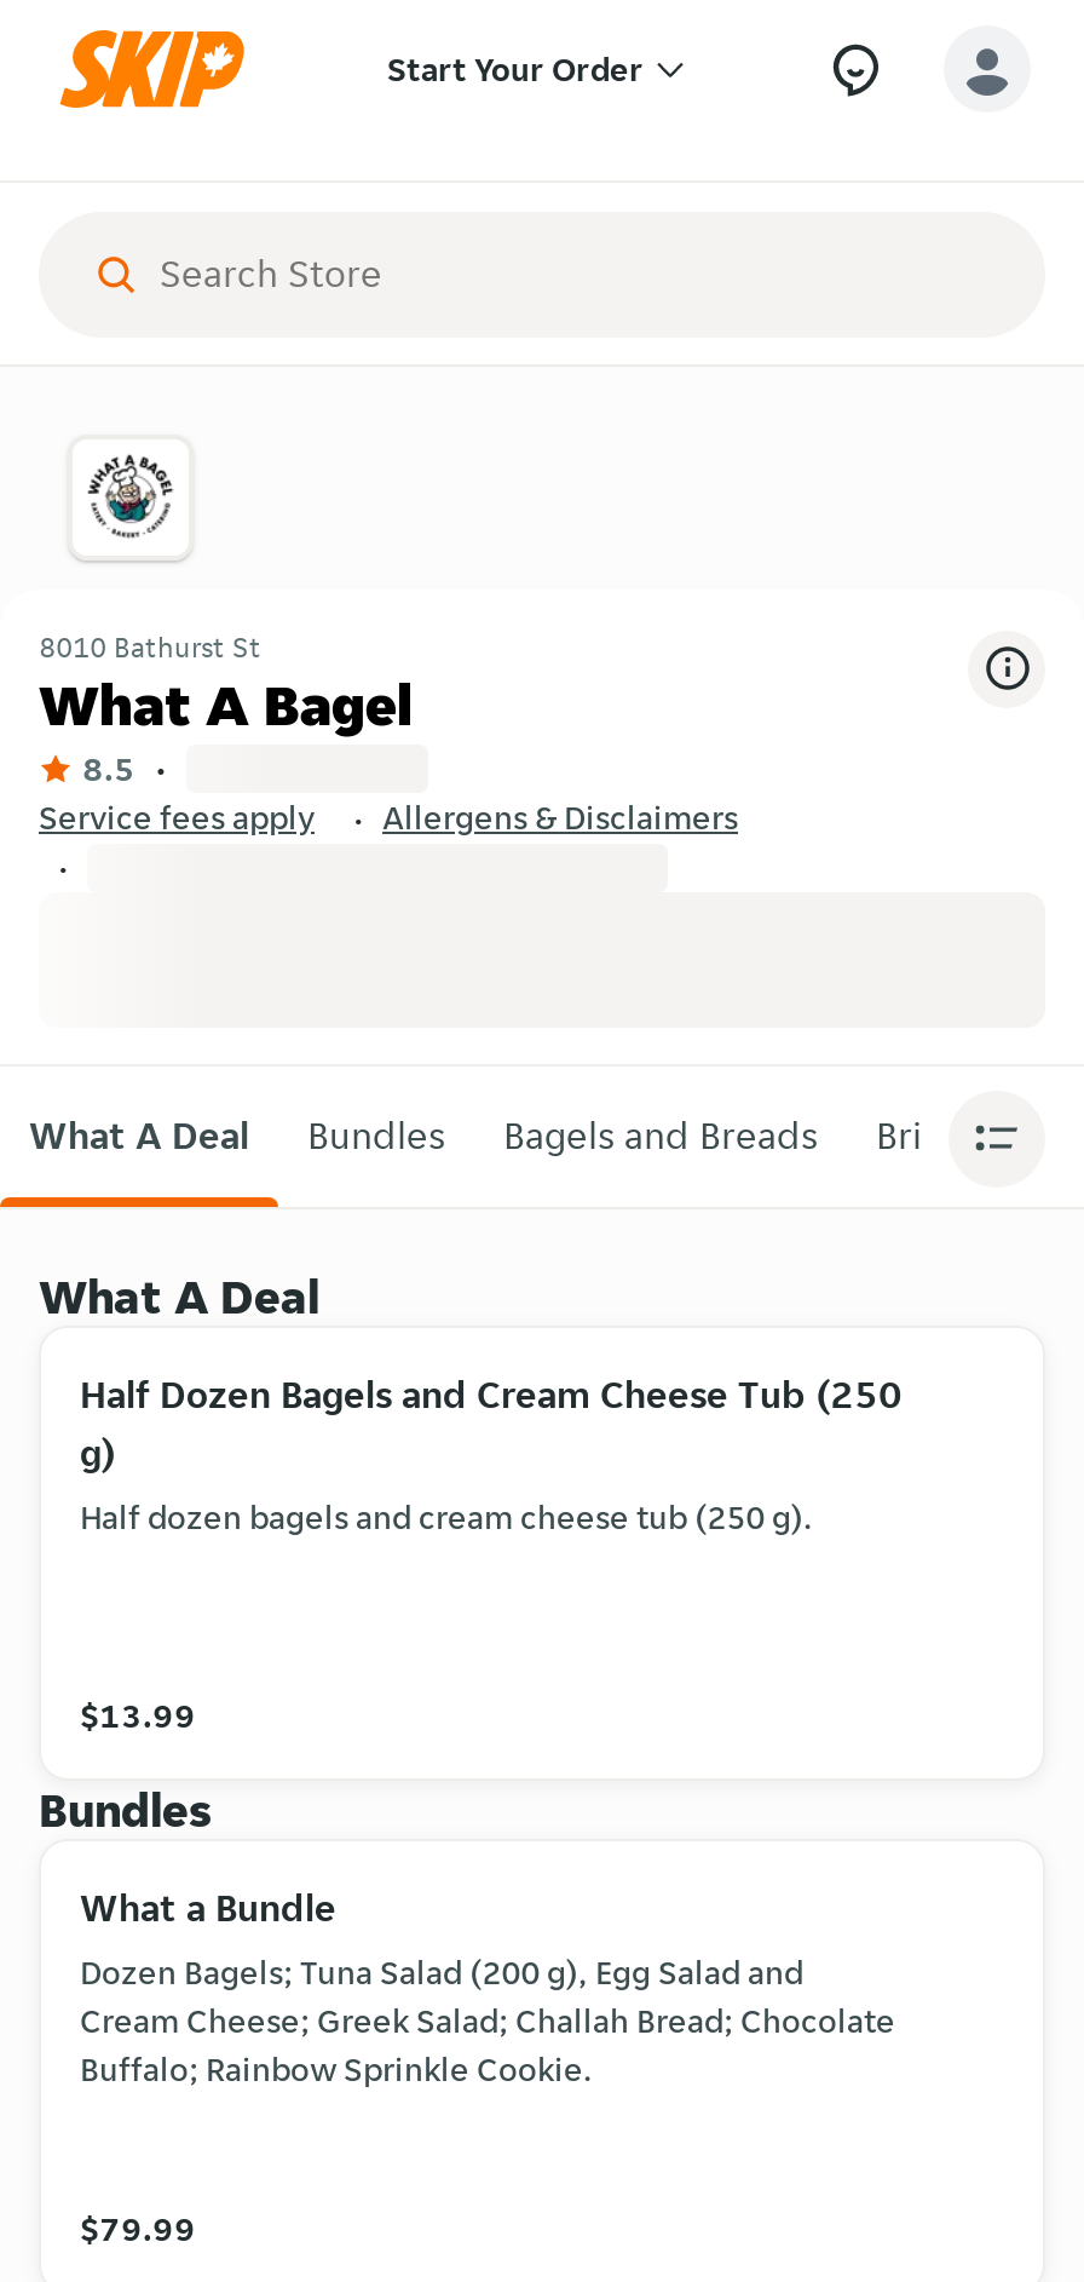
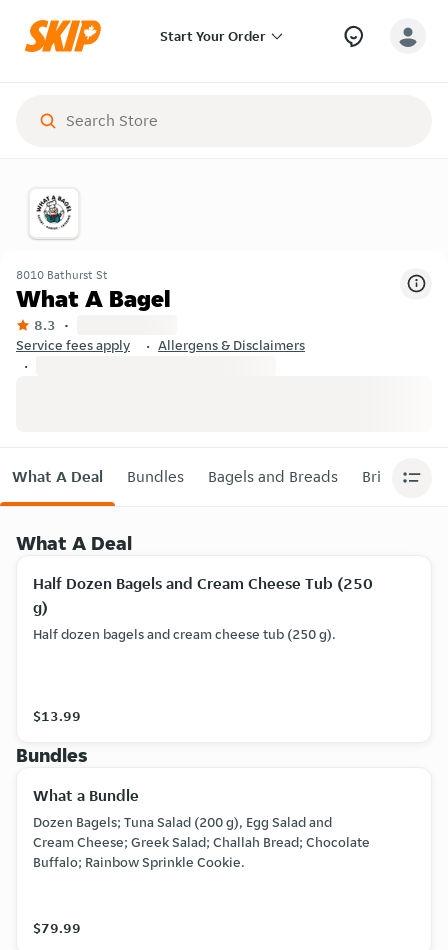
[82,747,135,791] 8.5 -> [34,316,56,334] 8.3

